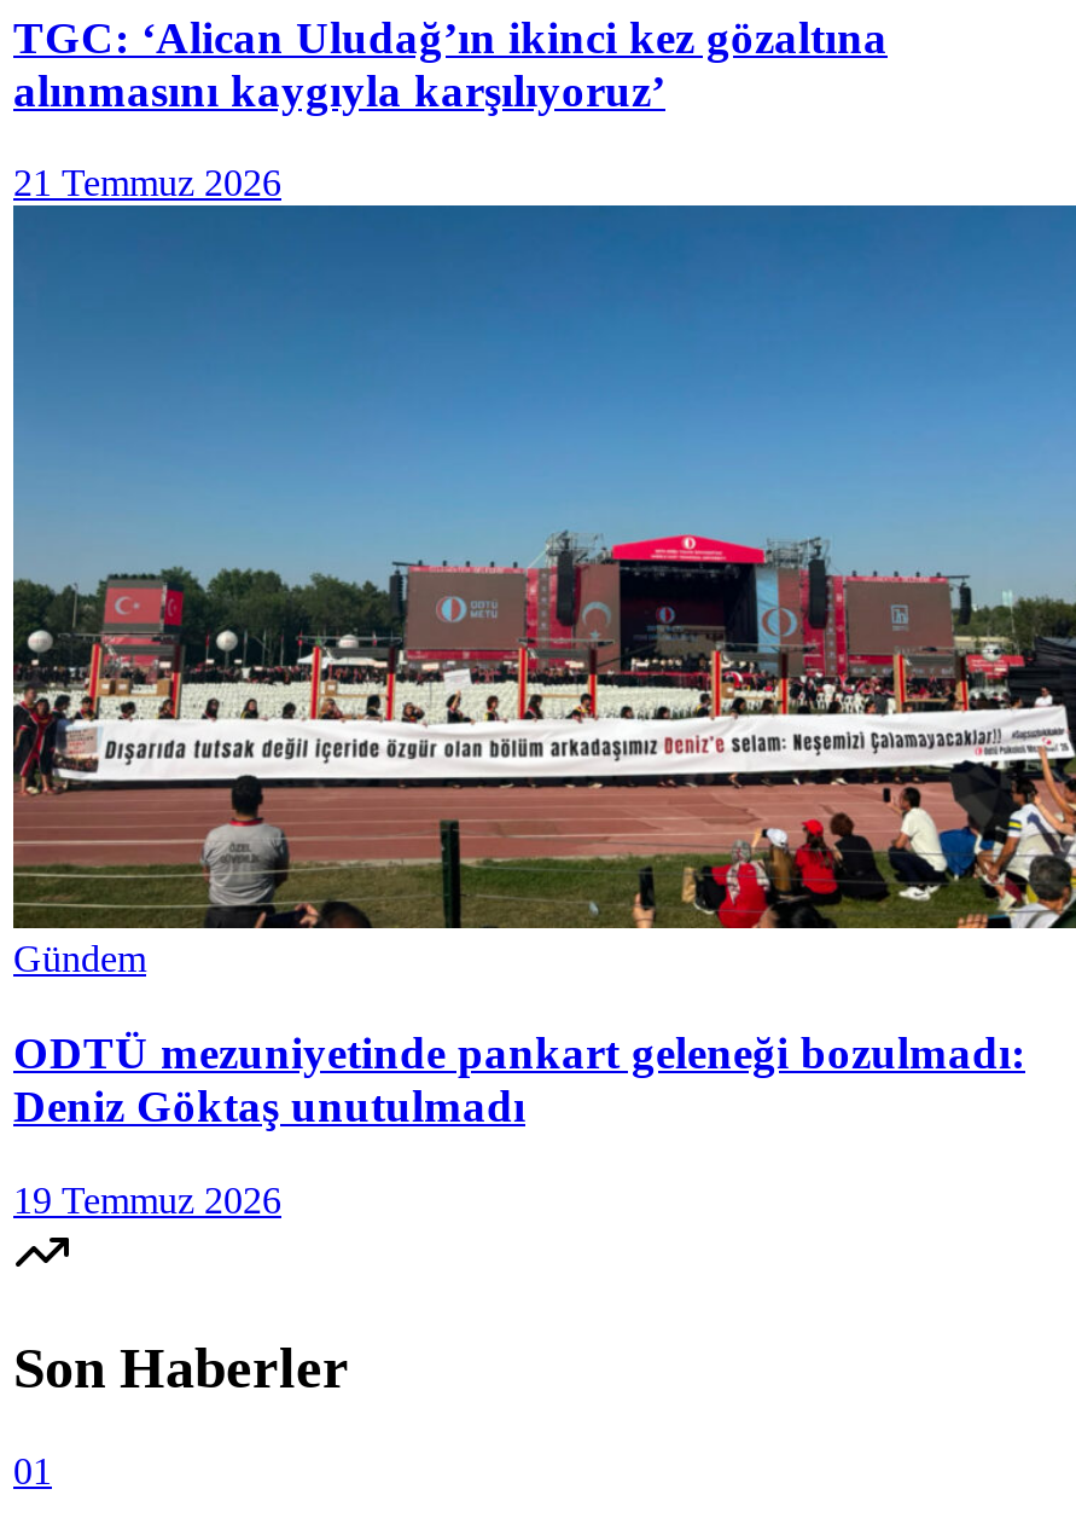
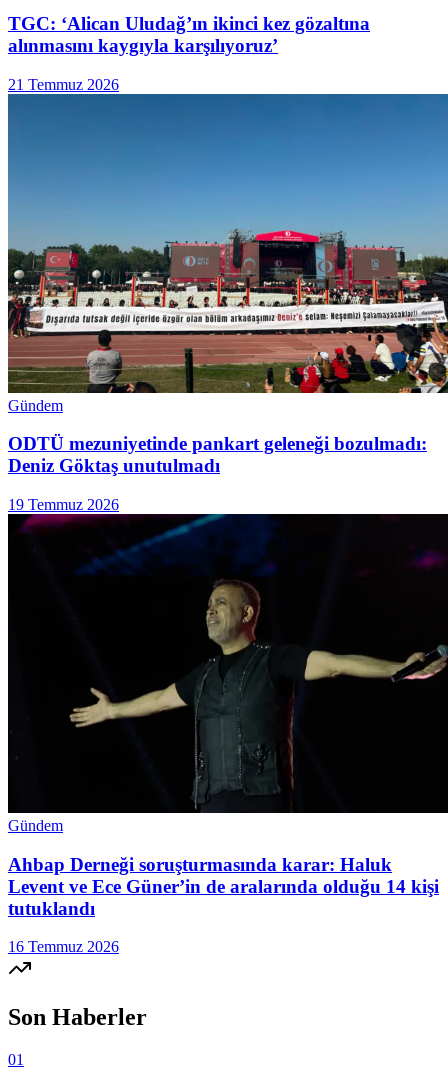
none -> [7,513,445,955] [image] | Gündem | Ahbap Derneği soruşturmasında karar: Haluk | Levent ve Ece Güner’in de aralarında olduğu 14 kişi | tutuklandı | 16 Temmuz 2026

